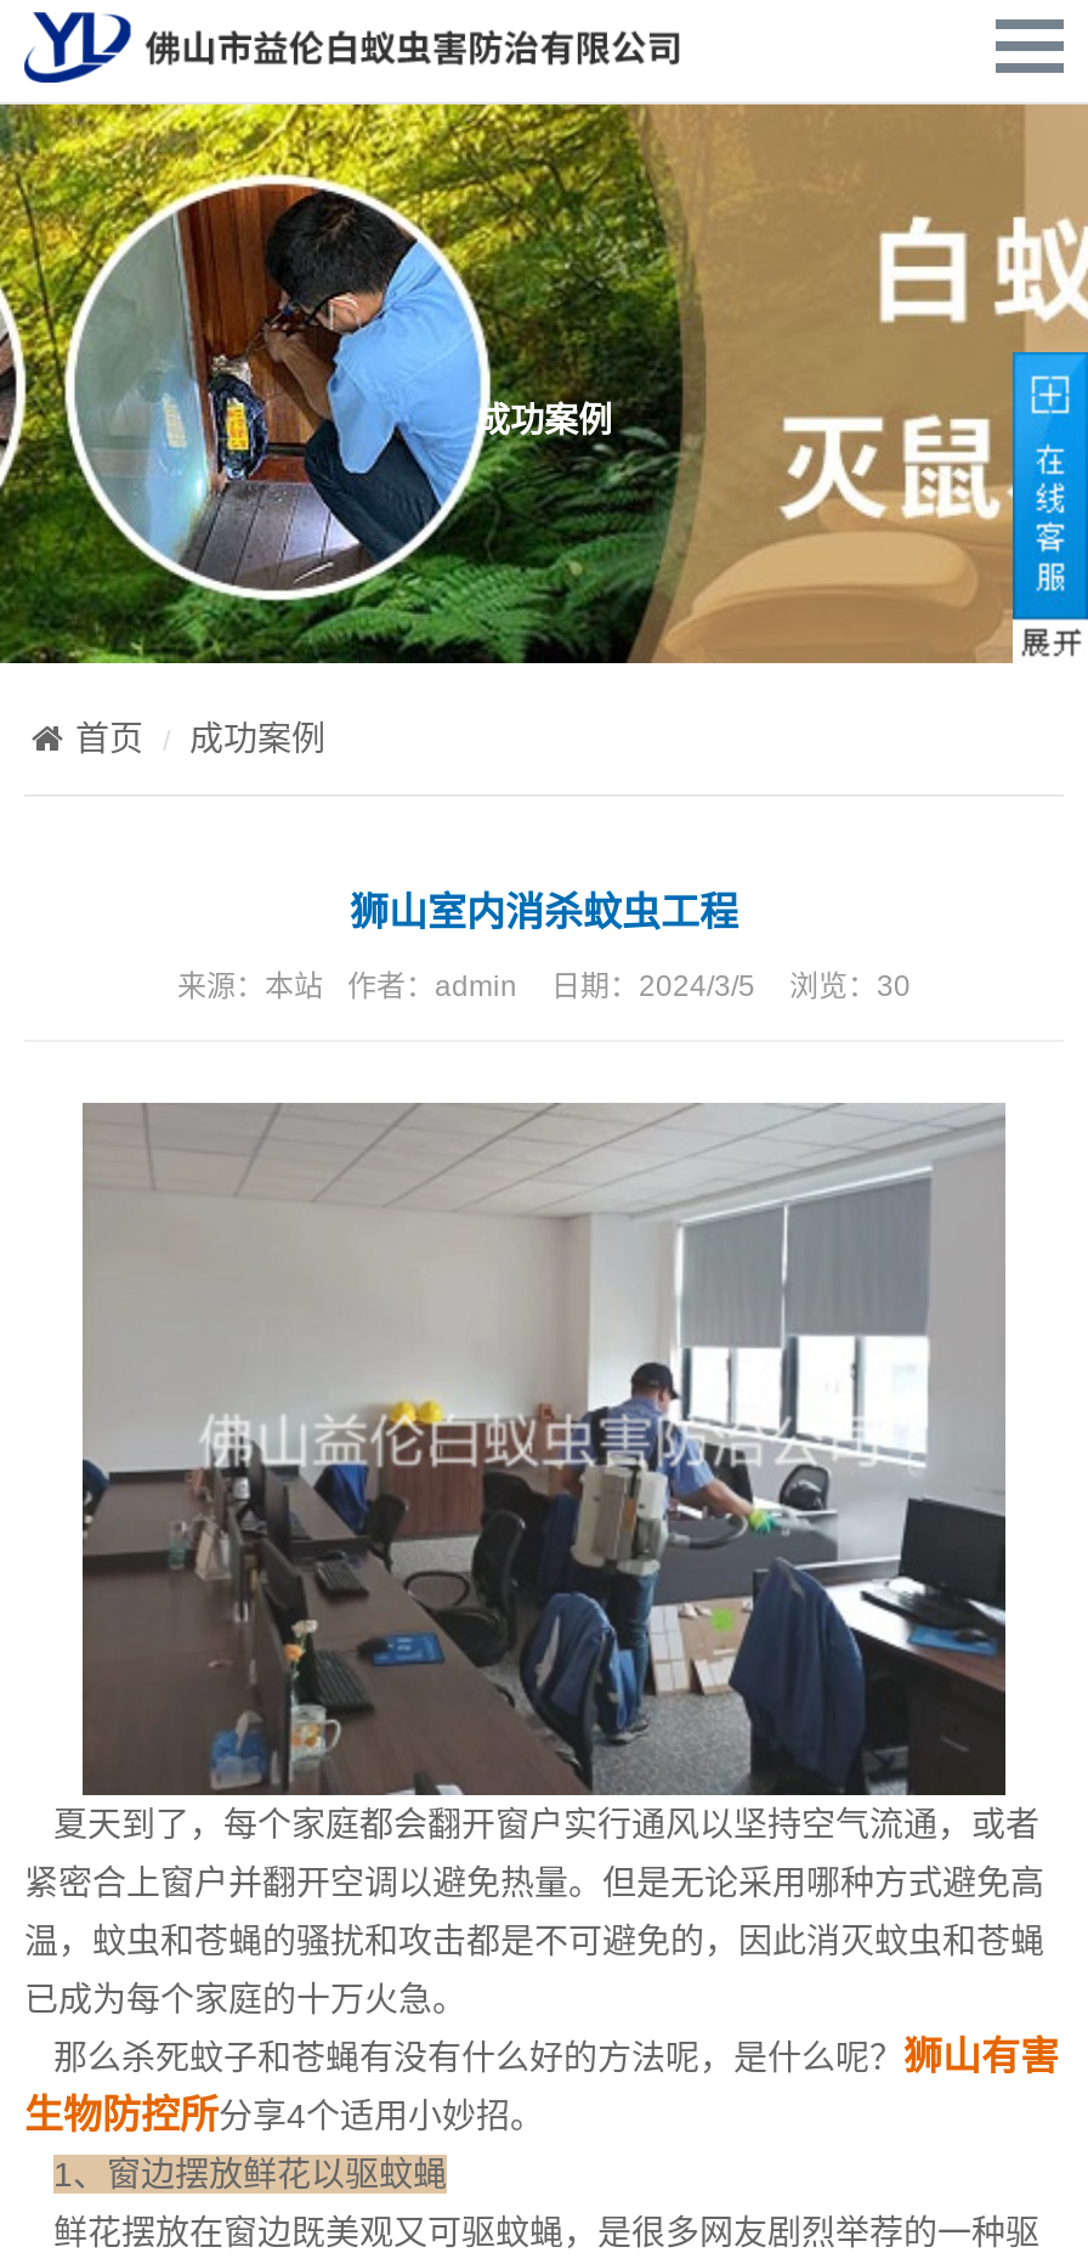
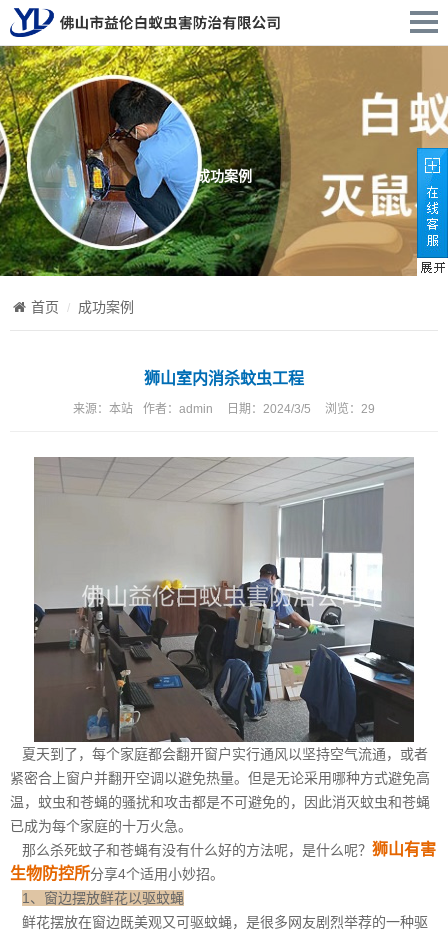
[177,969,911,1003] 来源：本站 作者：admin 日期：2024/3/5 浏览：30 -> [73,402,375,416] 来源：本站 作者：admin 日期：2024/3/5 浏览：29

